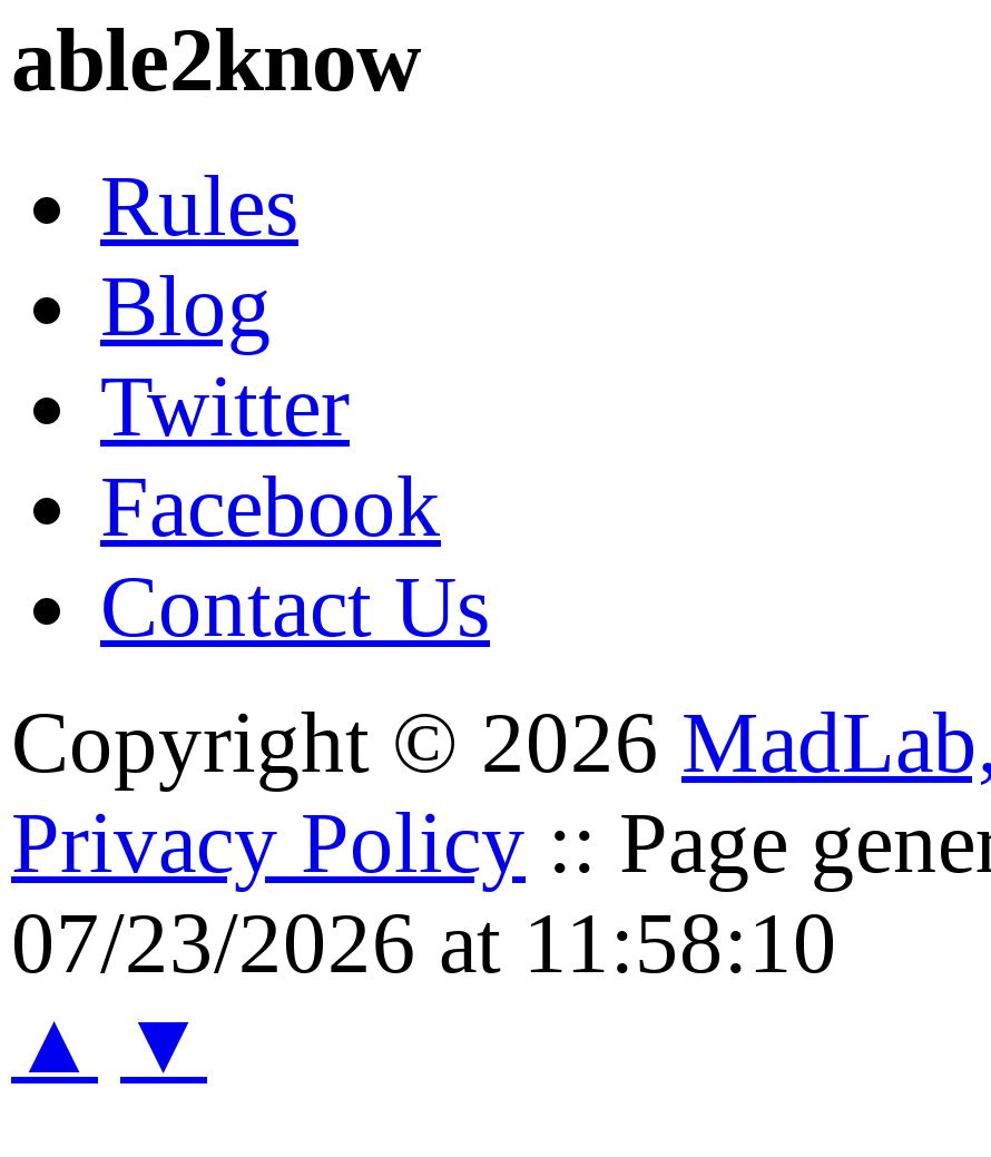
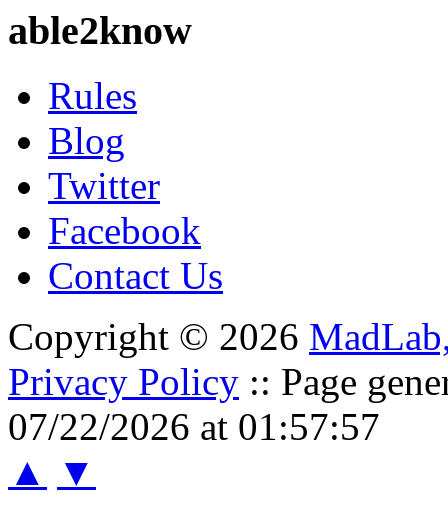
[11,894,837,990] 07/23/2026 at 11:58:10 -> [8,405,380,448] 07/22/2026 at 01:57:57

